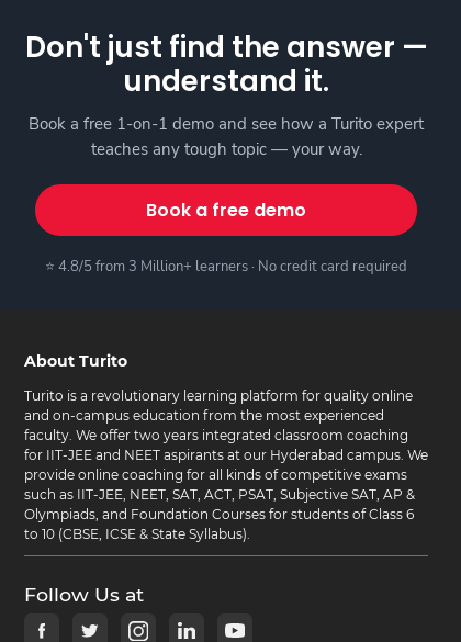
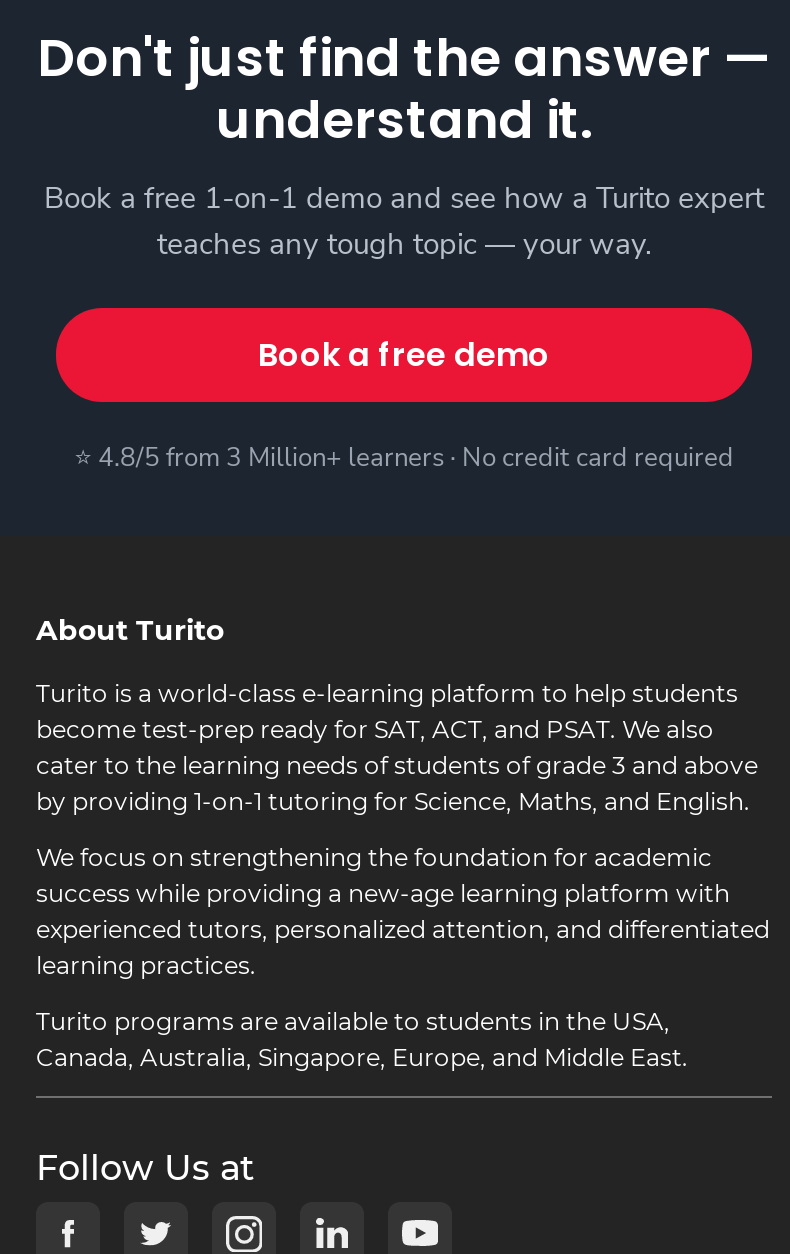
[24,387,428,542] Turito is a revolutionary learning platform for quality online | and on-campus education from the most experienced | faculty. We offer two years integrated classroom coaching | for IIT-JEE and NEET aspirants at our Hyderabad campus. We | provide online coaching for all kinds of competitive exams | such as IIT-JEE, NEET, SAT, ACT, PSAT, Subjective SAT, AP & | Olympiads, and Foundation Courses for students of Class 6 | to 10 (CBSE, ICSE & State Syllabus). -> [36,677,770,1071] Turito is a world-class e-learning platform to help students | become test-prep ready for SAT, ACT, and PSAT. We also | cater to the learning needs of students of grade 3 and above | by providing 1-on-1 tutoring for Science, Maths, and English. | We focus on strengthening the foundation for academic | success while providing a new-age learning platform with | experienced tutors, personalized attention, and differentiated | learning practices. | Turito programs are available to students in the USA, | Canada, Australia, Singapore, Europe, and Middle East.

